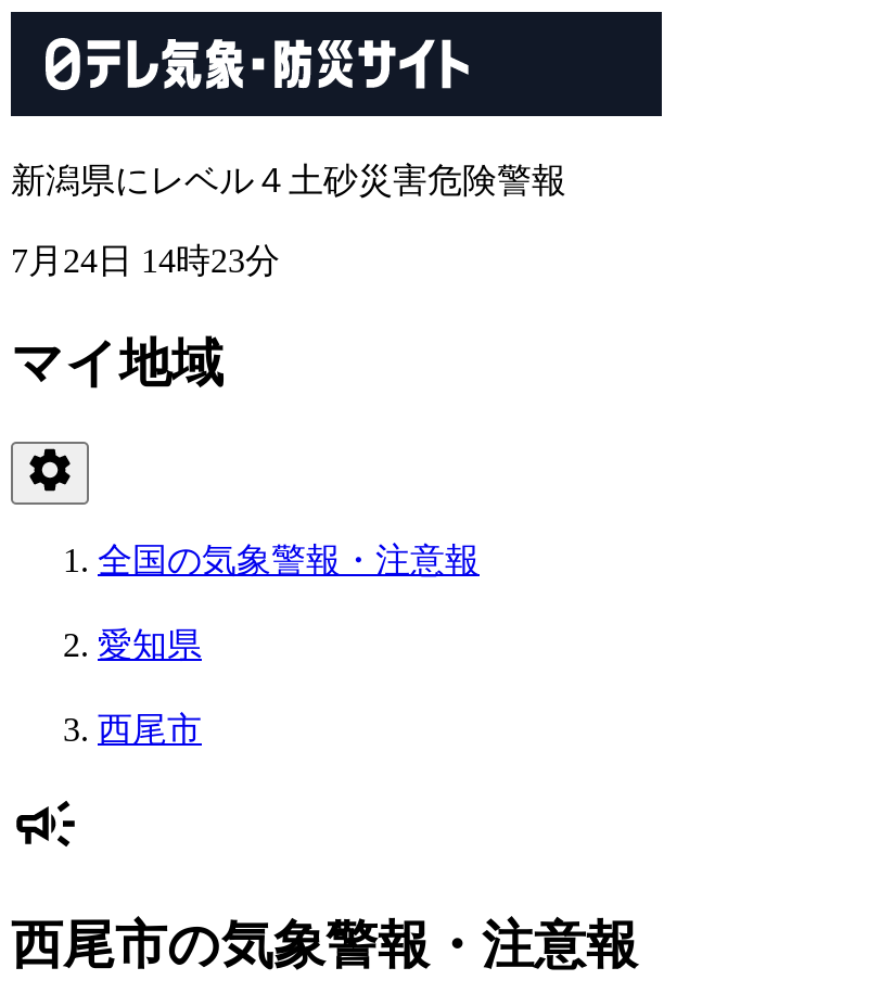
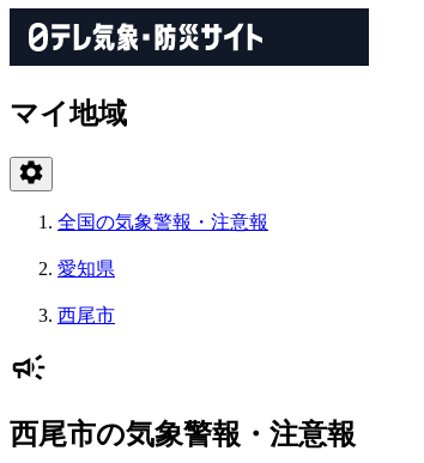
[11,162,566,279] 新潟県にレベル４土砂災害危険警報 | 7月24日 14時23分 -> none

